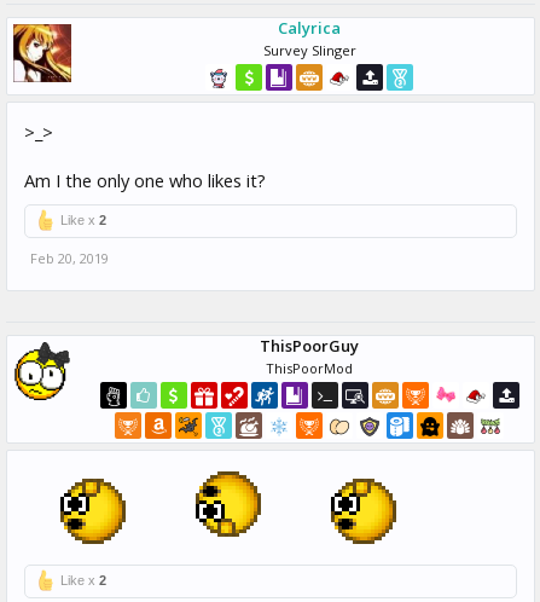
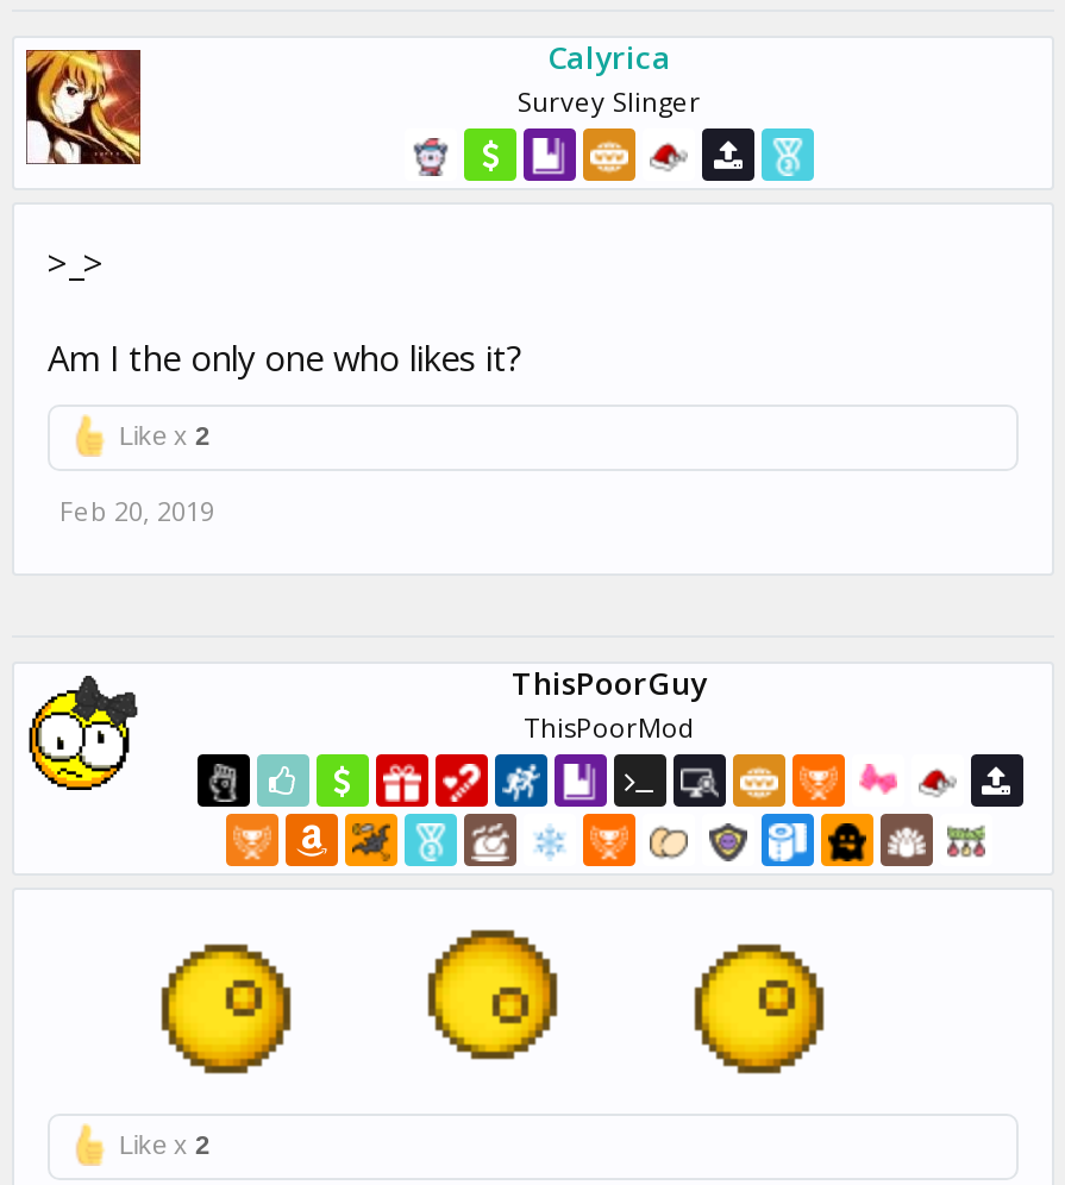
[194,470,283,538] [image] -> [386,928,559,1061] [image]
[59,477,147,545] [image] -> [119,942,293,1076] [image]
[330,477,418,545] [image] -> [652,942,826,1076] [image]

